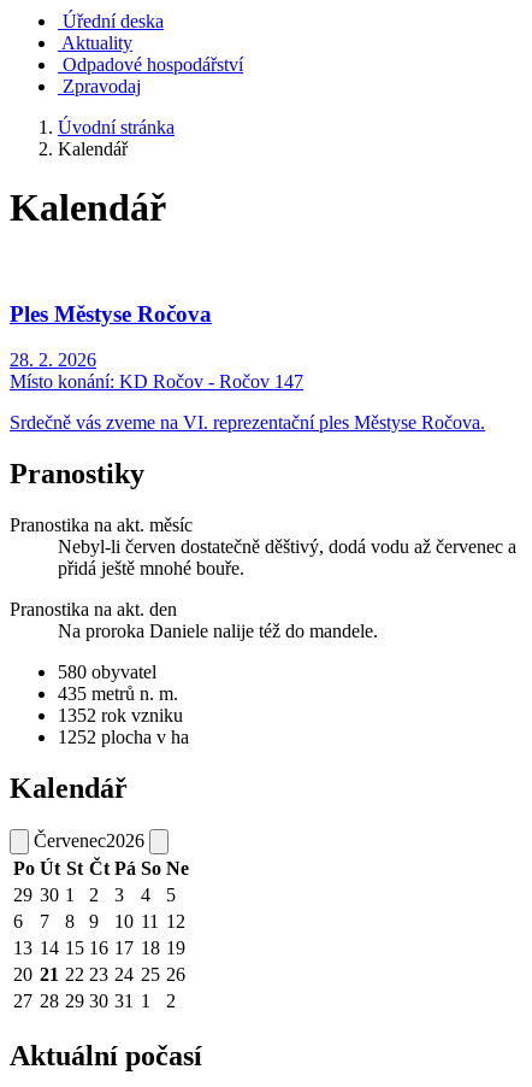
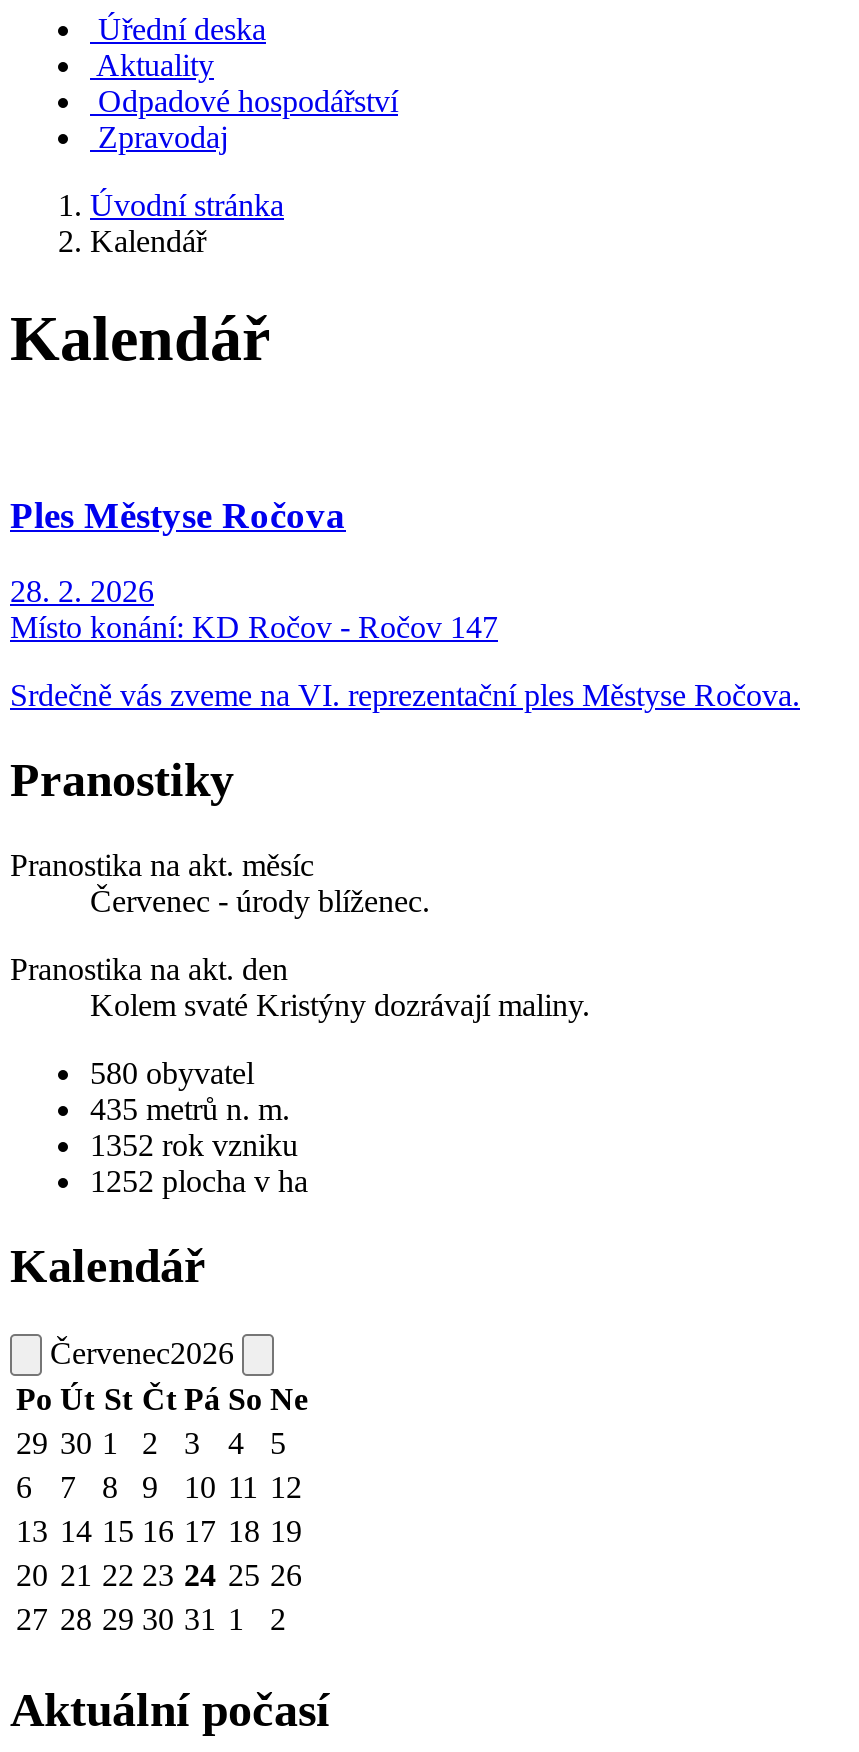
[58,536,516,579] Nebyl-li červen dostatečně děštivý, dodá vodu až červenec a | přidá ještě mnohé bouře. -> [90,884,430,918] Červenec - úrody blíženec.
[58,621,378,641] Na proroka Daniele nalije též do mandele. -> [90,988,590,1022] Kolem svaté Kristýny dozrávají maliny.

